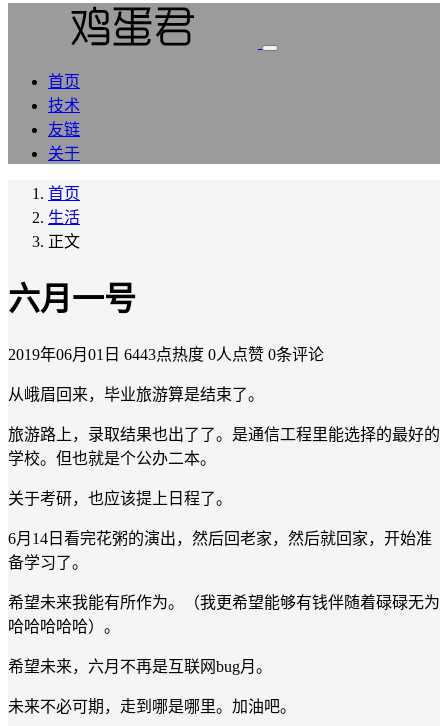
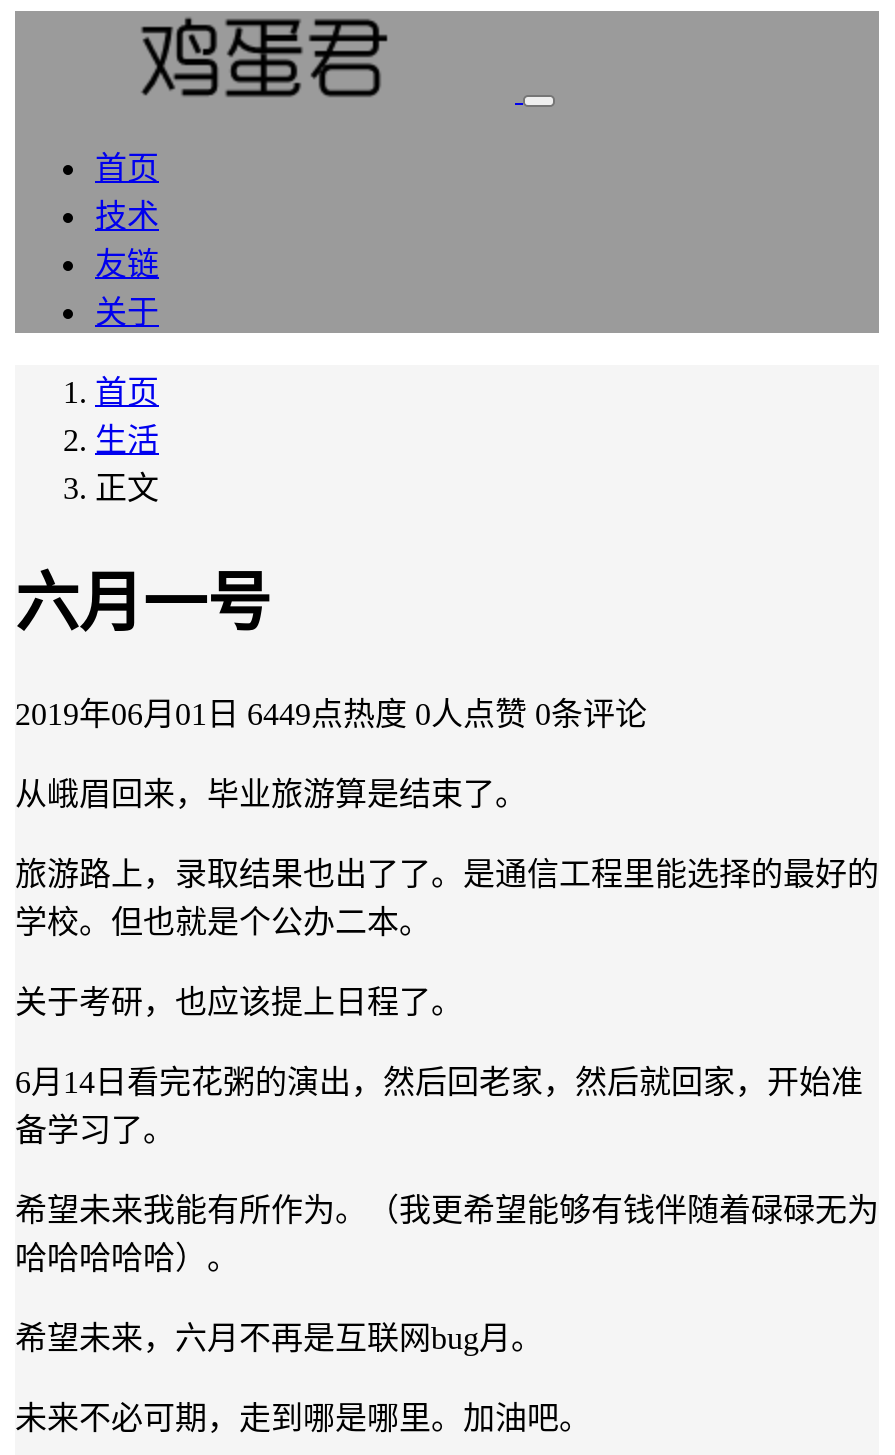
[8,346,324,363] 2019年06月01日 6443点热度 0人点赞 0条评论 -> [15,697,647,731] 2019年06月01日 6449点热度 0人点赞 0条评论

